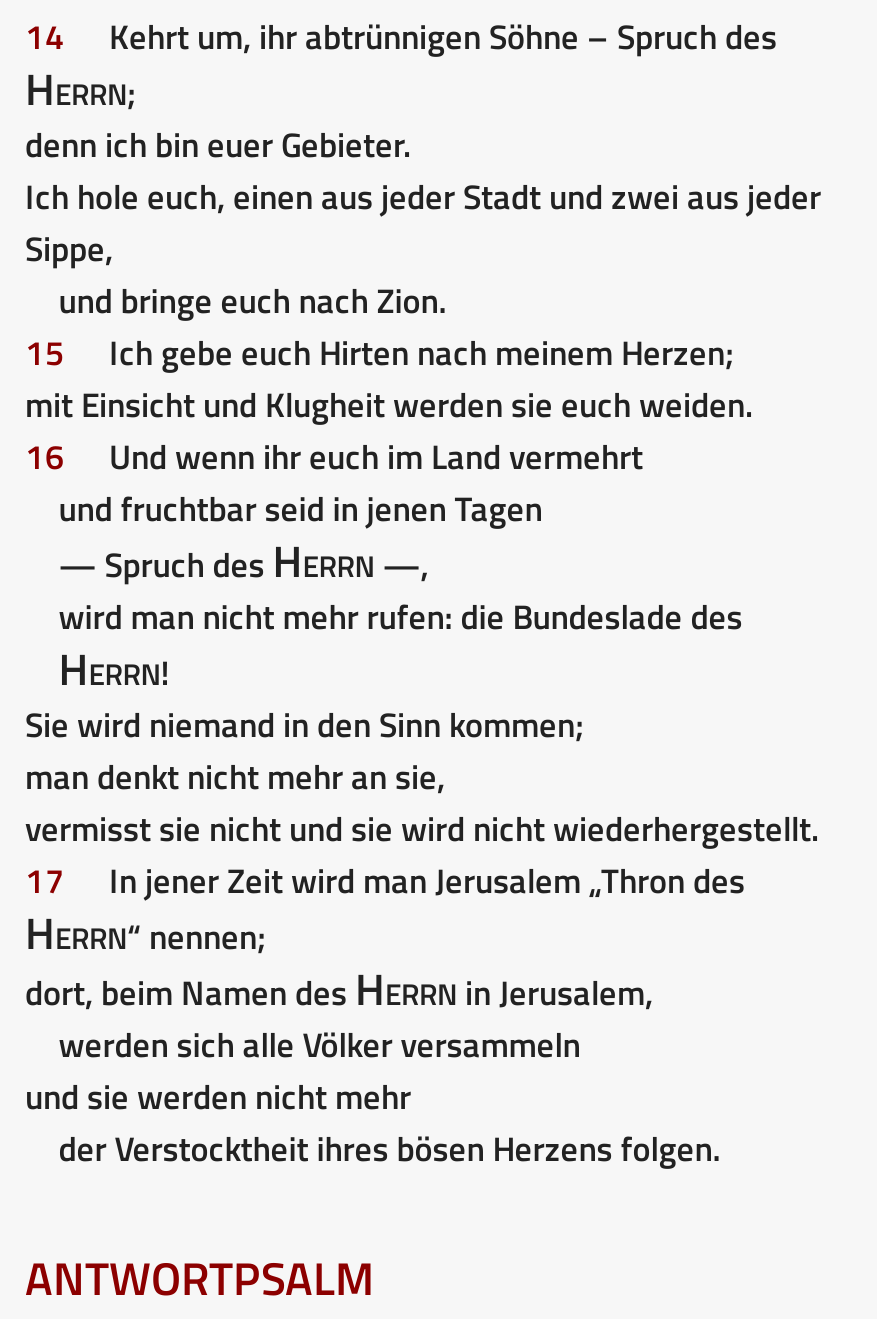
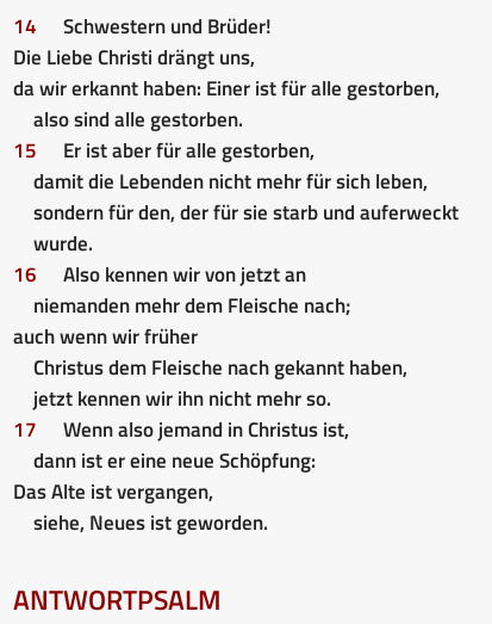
[25,11,821,327] Kehrt um, ihr abtrünnigen Söhne – Spruch des | Herrn; | denn ich bin euer Gebieter. | Ich hole euch, einen aus jeder Stadt und zwei aus jeder | Sippe, | und bringe euch nach Zion. -> [13,11,440,135] Schwestern und Brüder! | Die Liebe Christi drängt uns, | da wir erkannt haben: Einer ist für alle gestorben, | also sind alle gestorben.
[25,327,753,431] Ich gebe euch Hirten nach meinem Herzen; | mit Einsicht und Klugheit werden sie euch weiden. -> [33,135,458,259] Er ist aber für alle gestorben, | damit die Lebenden nicht mehr für sich leben, | sondern für den, der für sie starb und auferweckt | wurde.
[25,431,819,855] Und wenn ihr euch im Land vermehrt | und fruchtbar seid in jenen Tagen | — Spruch des Herrn—, | wird man nicht mehr rufen: die Bundeslade des | Herrn! | Sie wird niemand in den Sinn kommen; | man denkt nicht mehr an sie, | vermisst sie nicht und sie wird nicht wiederhergestellt. -> [13,259,407,414] Also kennen wir von jetzt an | niemanden mehr dem Fleische nach; | auch wenn wir früher | Christus dem Fleische nach gekannt haben, | jetzt kennen wir ihn nicht mehr so.
[25,855,745,1175] In jener Zeit wird man Jerusalem „Thron des | Herrn“ nennen; | dort, beim Namen des Herrn in Jerusalem, | werden sich alle Völker versammeln | und sie werden nicht mehr | der Verstocktheit ihres bösen Herzens folgen. -> [13,414,349,538] Wenn also jemand in Christus ist, | dann ist er eine neue Schöpfung: | Das Alte ist vergangen, | siehe, Neues ist geworden.

